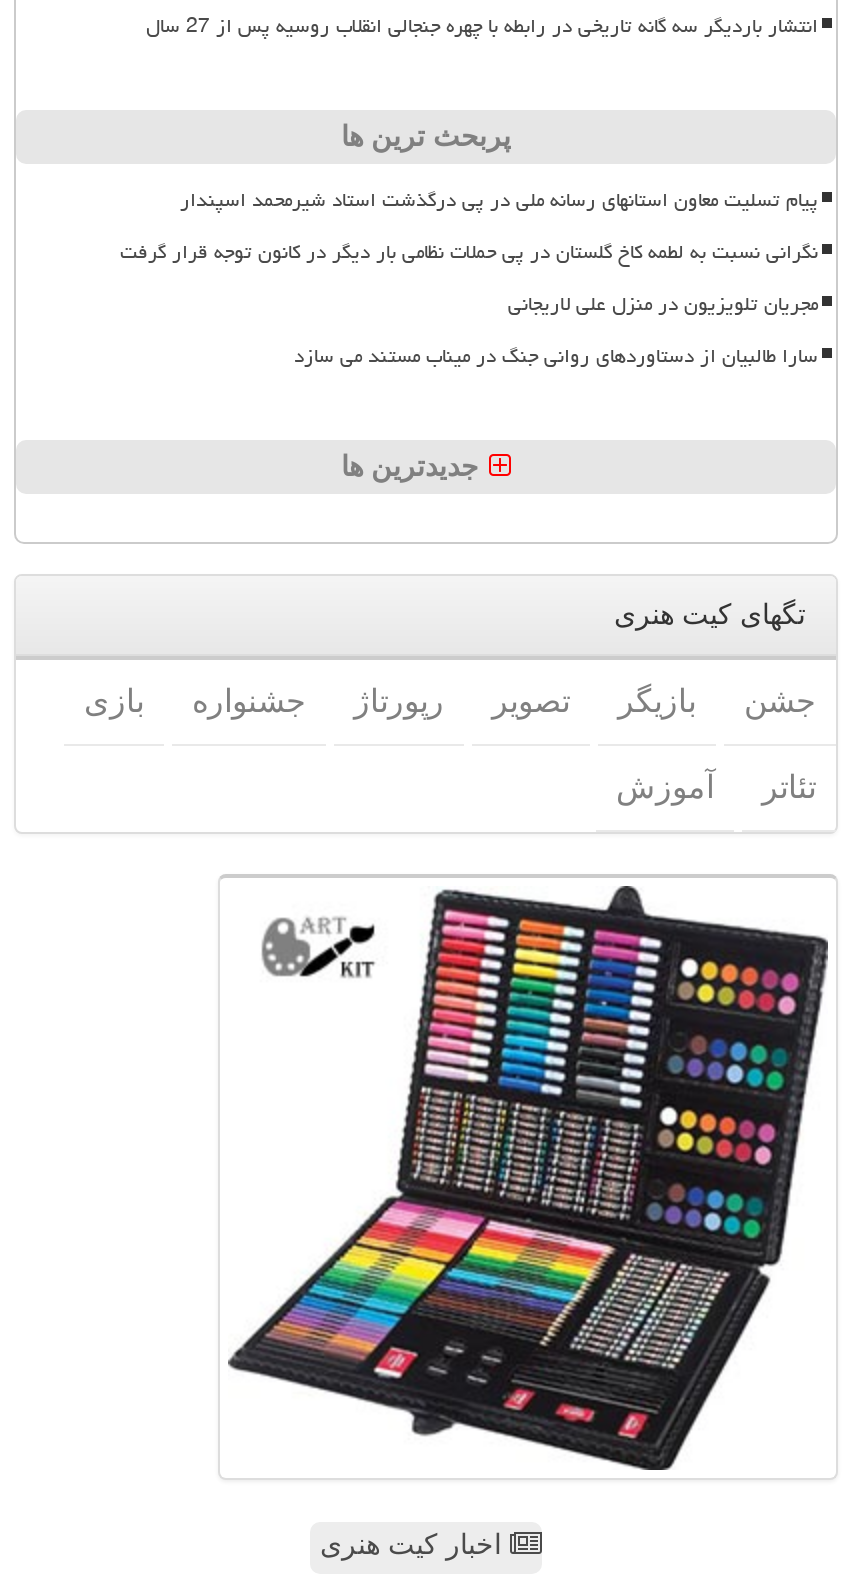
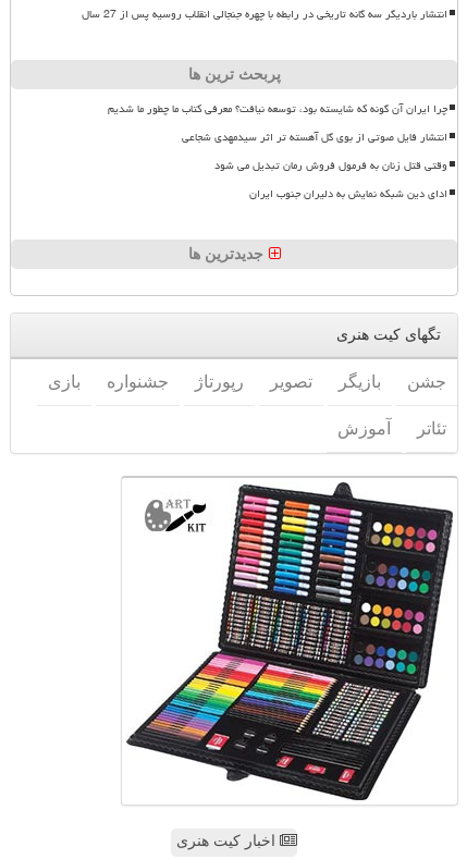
[120,180,818,376] پیام تسلیت معاون استانهای رسانه ملی در پی درگذشت استاد شیرمحمد اسپندار | نگرانی نسبت به لطمه کاخ گلستان در پی حملات نظامی بار دیگر در کانون توجه قرار گرفت | مجریان تلویزیون در منزل علی لاریجانی | سارا طالبیان از دستاوردهای روانی جنگ در میناب مستند می سازد -> [108,98,447,205] چرا ایران آن گونه که شایسته بود، توسعه نیافت؟ معرفی کتاب ما چطور ما شدیم | انتشار فایل صوتی از بوی گل آهسته تر اثر سیدمهدی شجاعی | وقتی قتل زنان به فرمول فروش رمان تبدیل می شود | ادای دین شبکه نمایش به دلیران جنوب ایران

